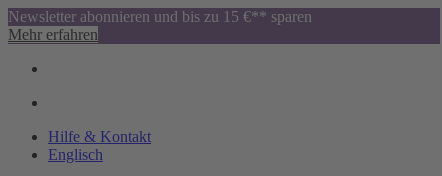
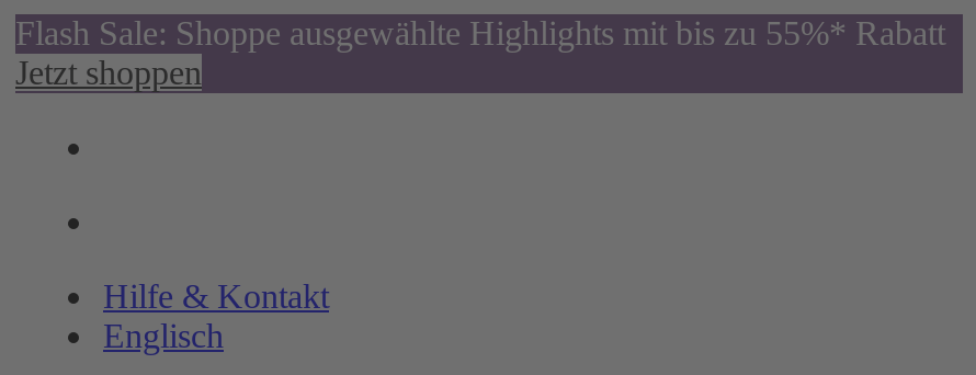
[8,8,312,43] Newsletter abonnieren und bis zu 15 €** sparen | Mehr erfahren -> [15,14,945,91] Flash Sale: Shoppe ausgewählte Highlights mit bis zu 55%* Rabatt | Jetzt shoppen

